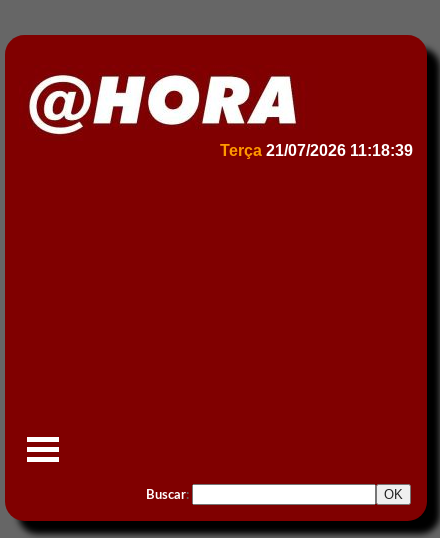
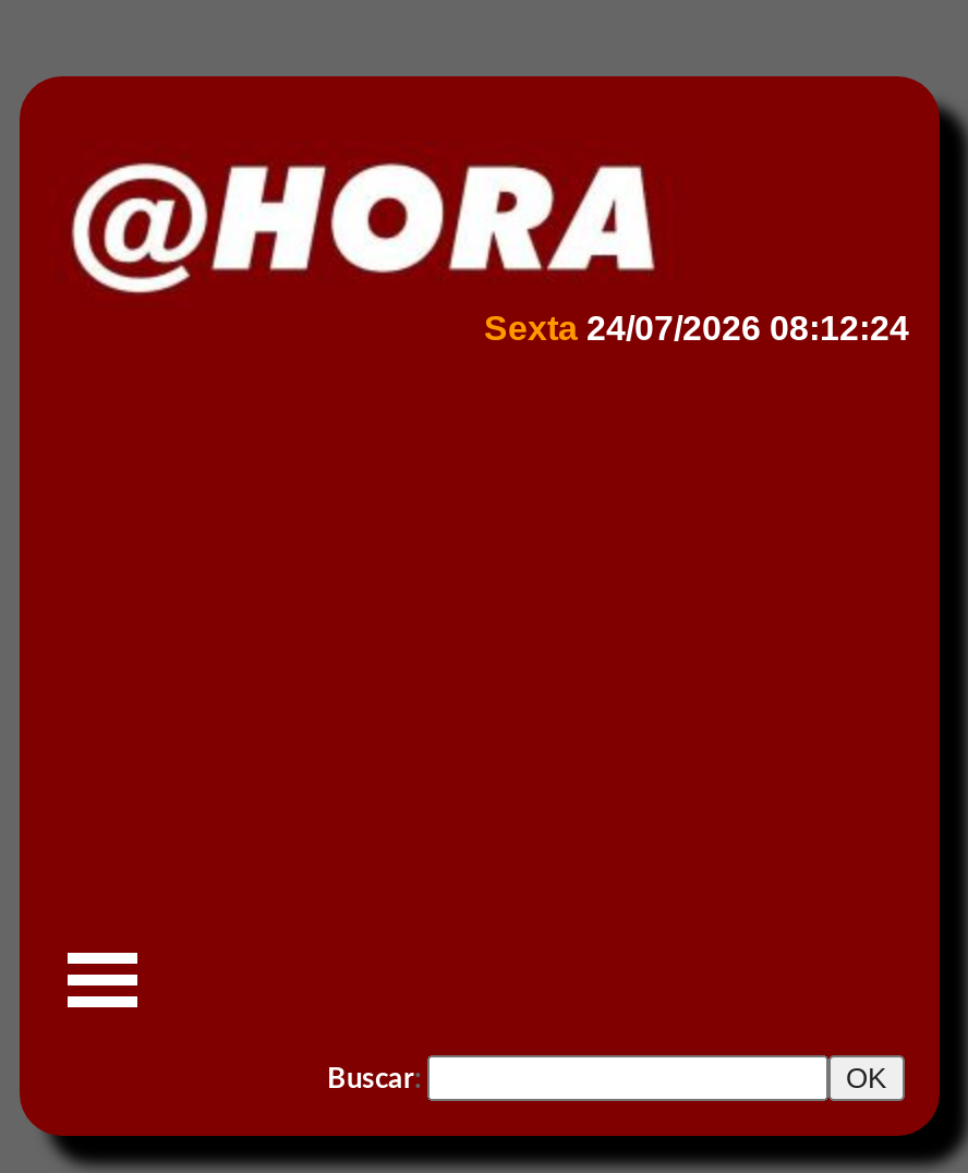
[220,142,413,159] Terça 21/07/2026 11:18:39 -> [484,310,909,347] Sexta 24/07/2026 08:12:24

